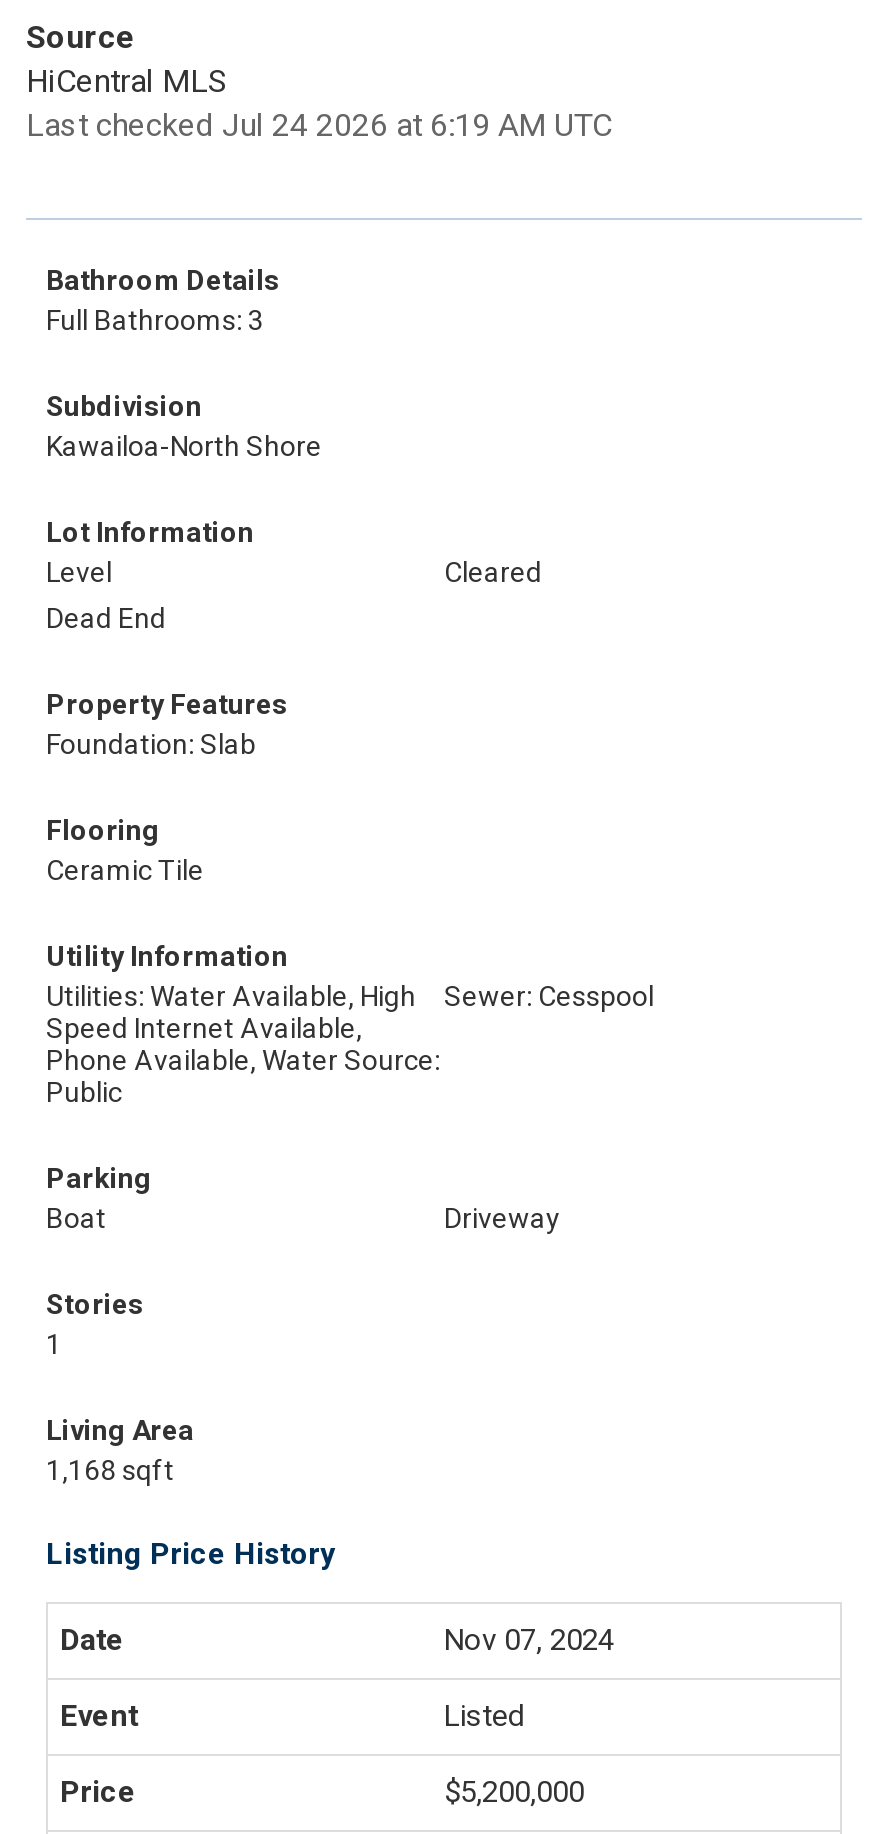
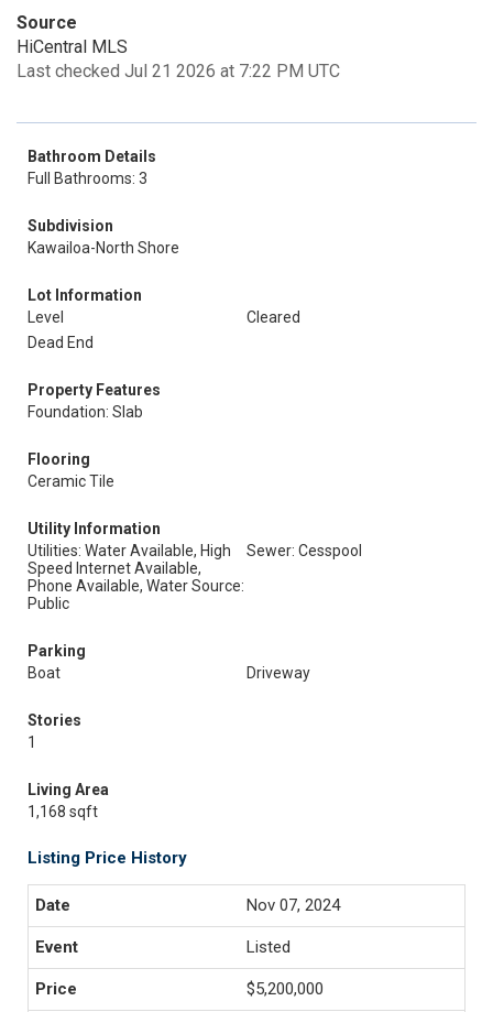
[26,106,612,144] Last checked Jul 24 2026 at 6:19 AM UTC -> [17,61,340,81] Last checked Jul 21 2026 at 7:22 PM UTC

